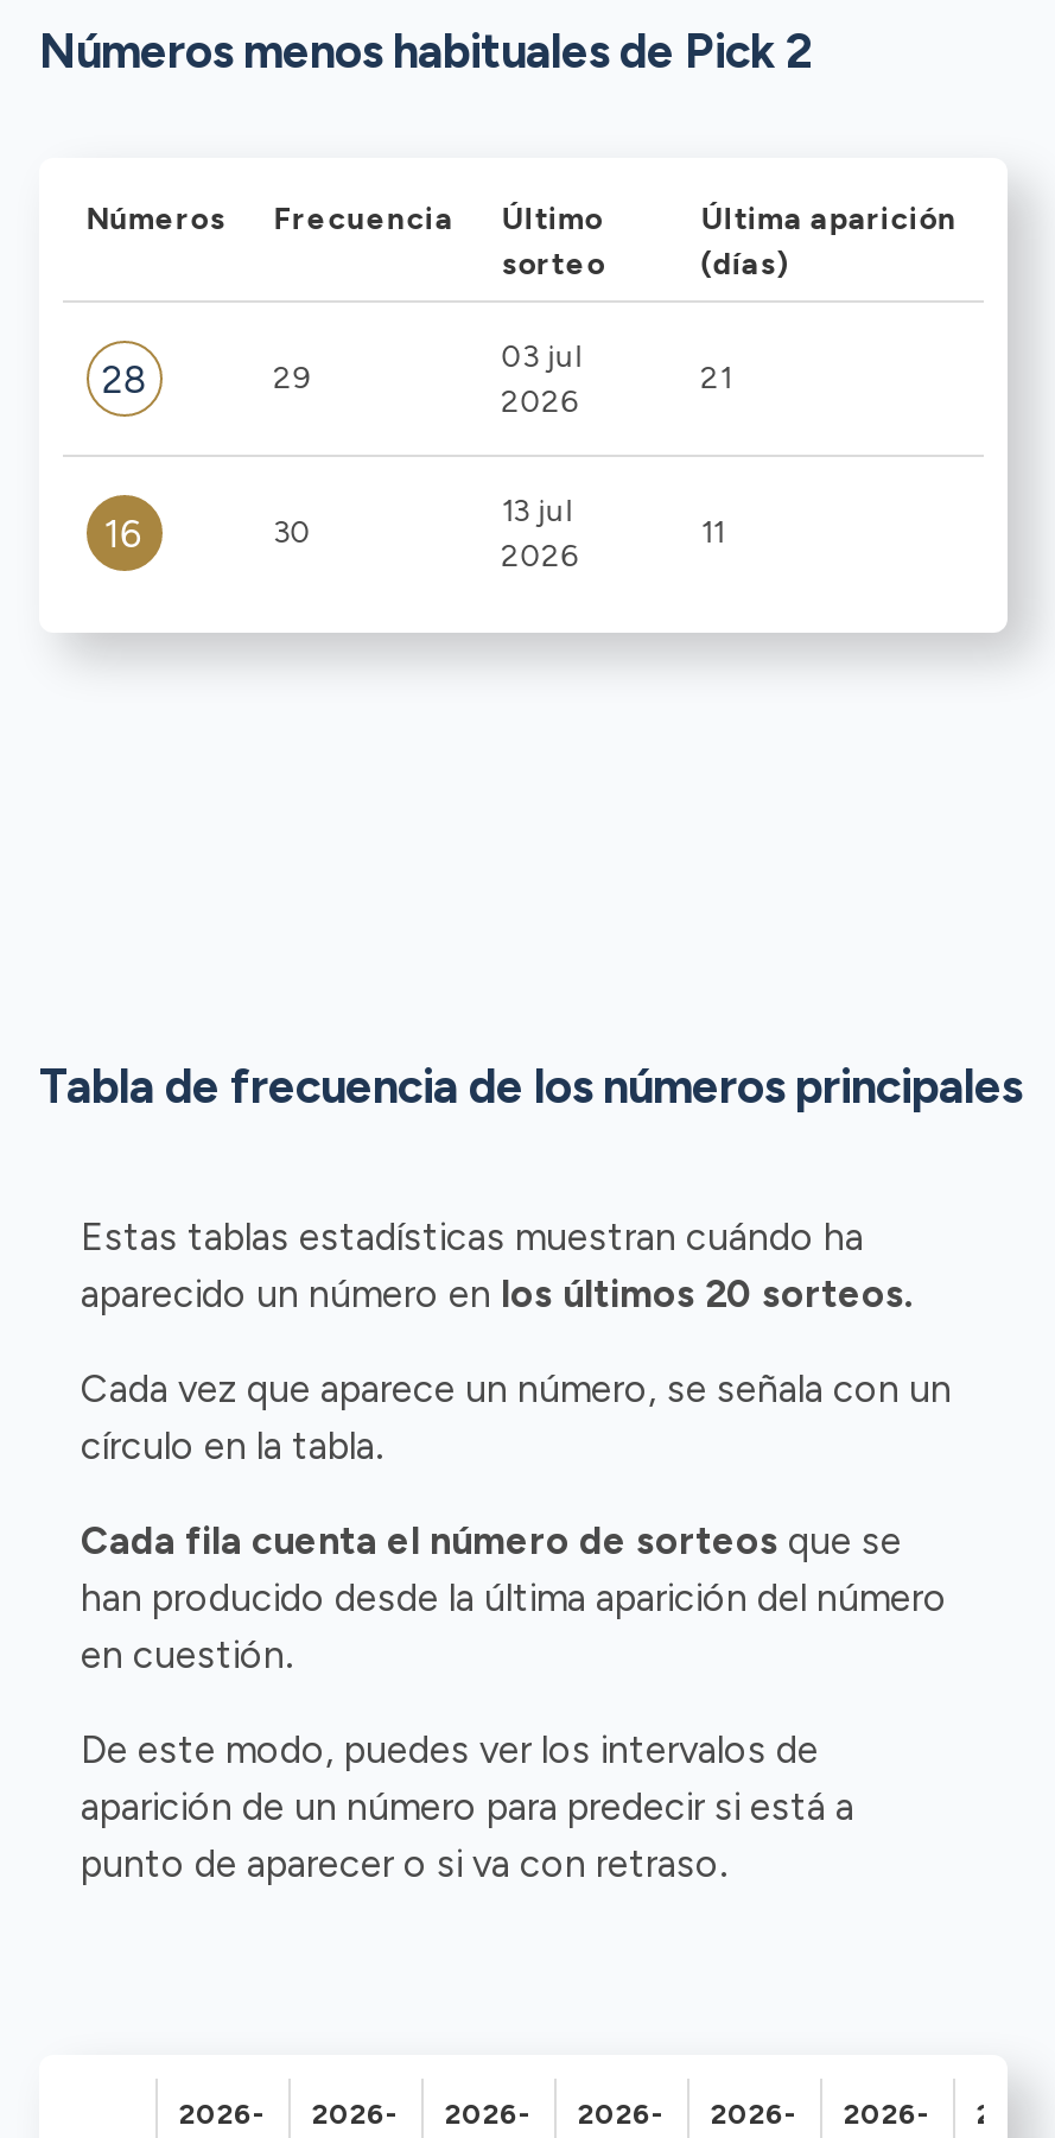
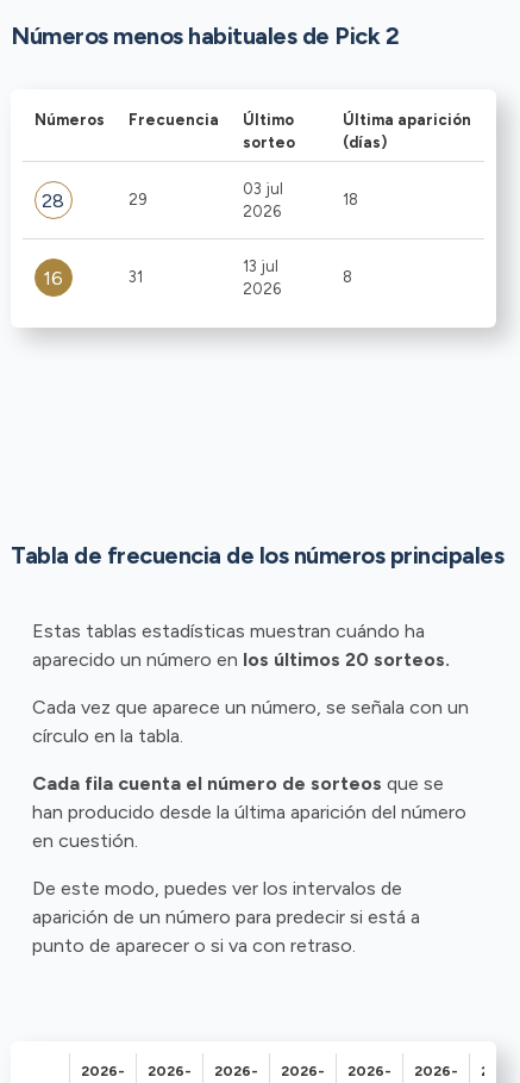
[701,359,732,394] 21 -> [342,190,358,208] 18
[274,513,312,548] 30 -> [128,267,143,285] 31
[701,513,725,548] 11 -> [342,267,352,285] 8

